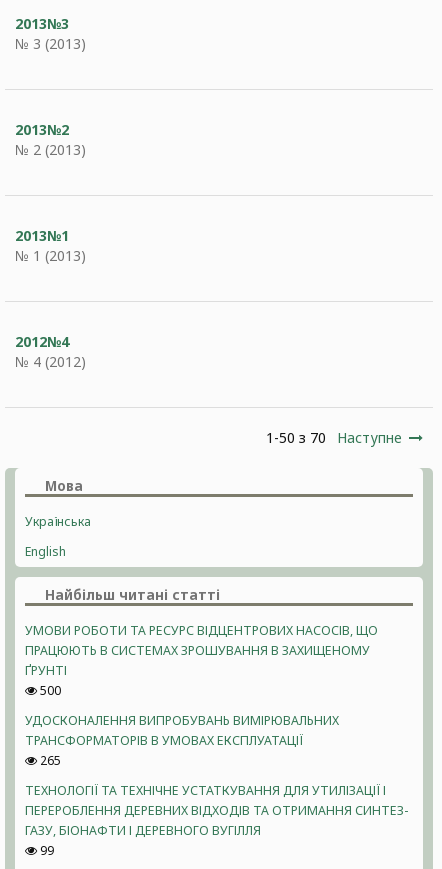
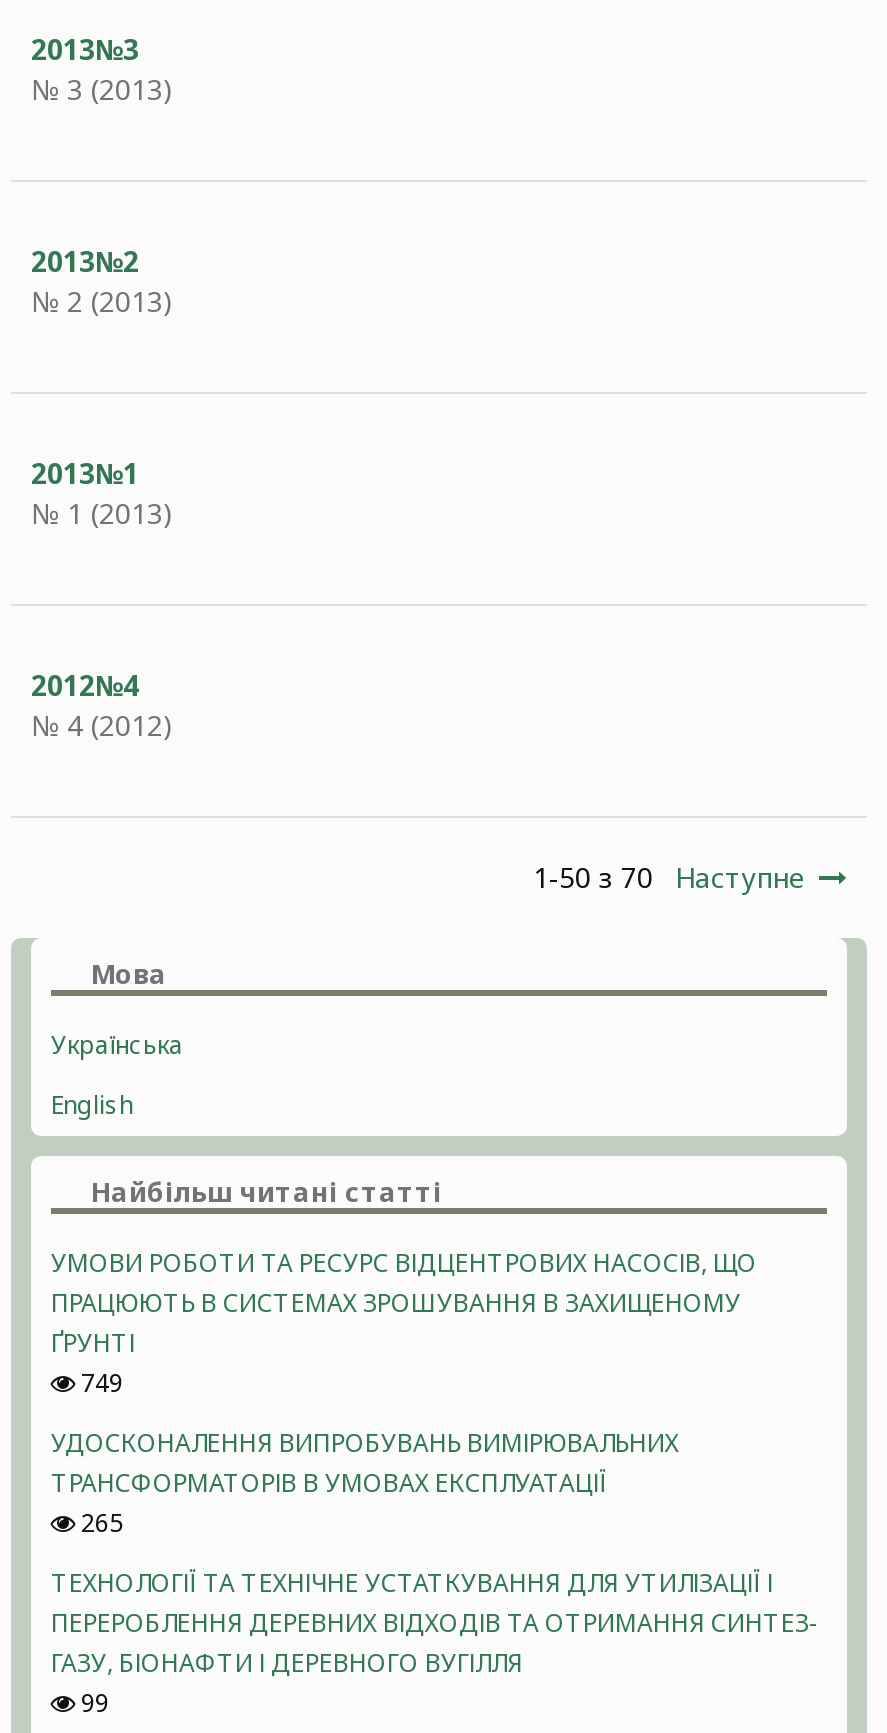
[37,682,61,699] 500 -> [75,1366,123,1400] 749

